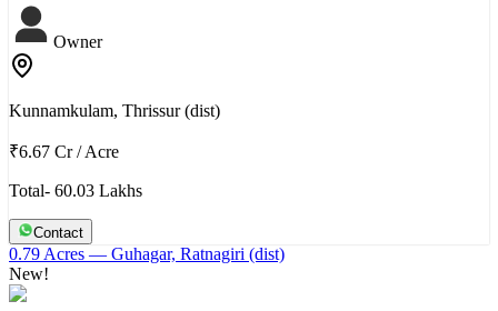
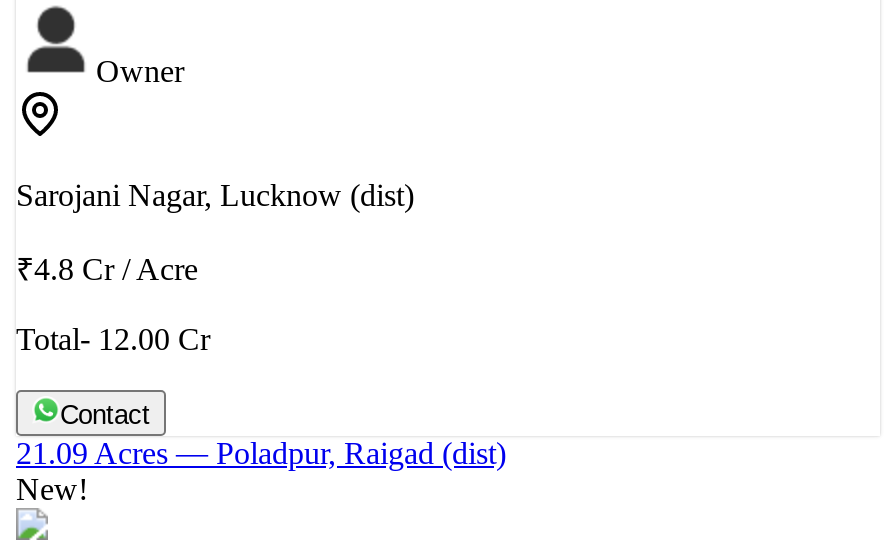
[9,102,220,120] Kunnamkulam, Thrissur (dist) -> [16,179,414,213] Sarojani Nagar, Lucknow (dist)
[9,143,119,161] ₹6.67 Cr / Acre -> [16,253,198,287] ₹4.8 Cr / Acre
[9,181,142,200] Total- 60.03 Lakhs -> [16,323,210,357] Total- 12.00 Cr
[9,245,285,264] 0.79 Acres — Guhagar, Ratnagiri (dist) -> [16,437,506,471] 21.09 Acres — Poladpur, Raigad (dist)

